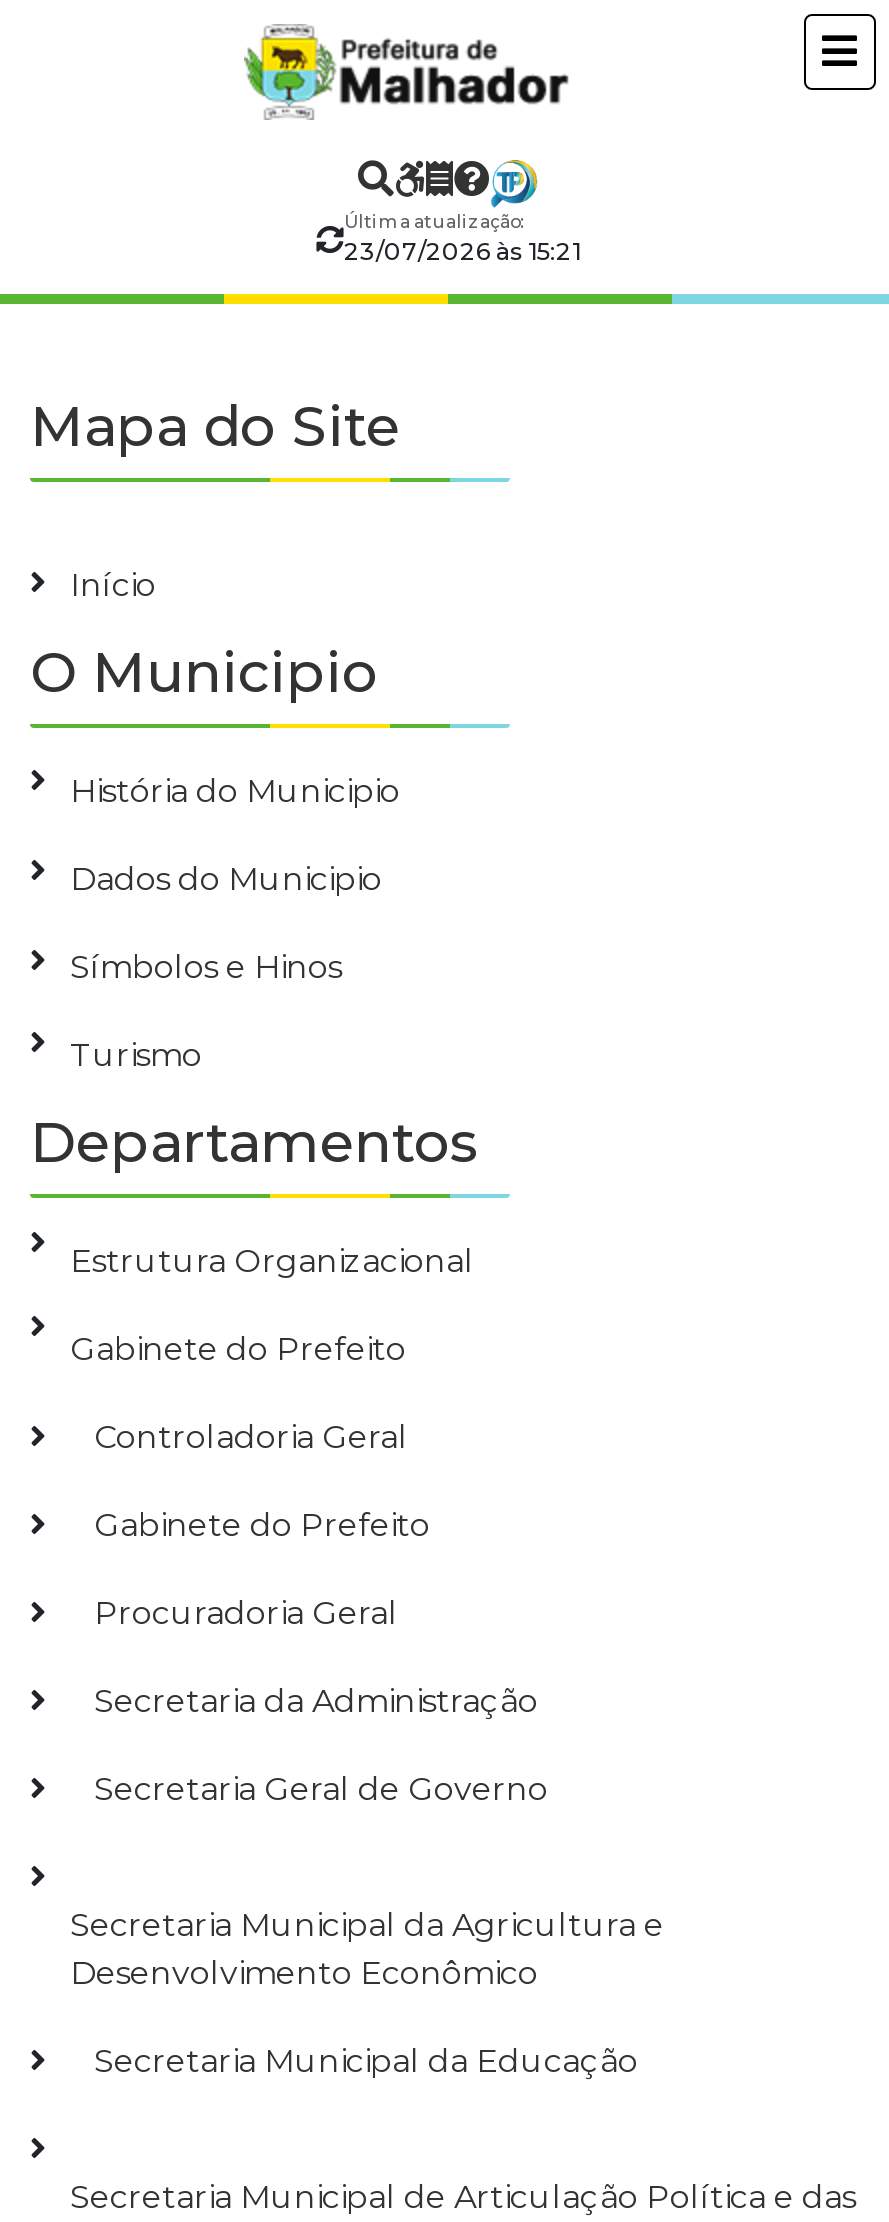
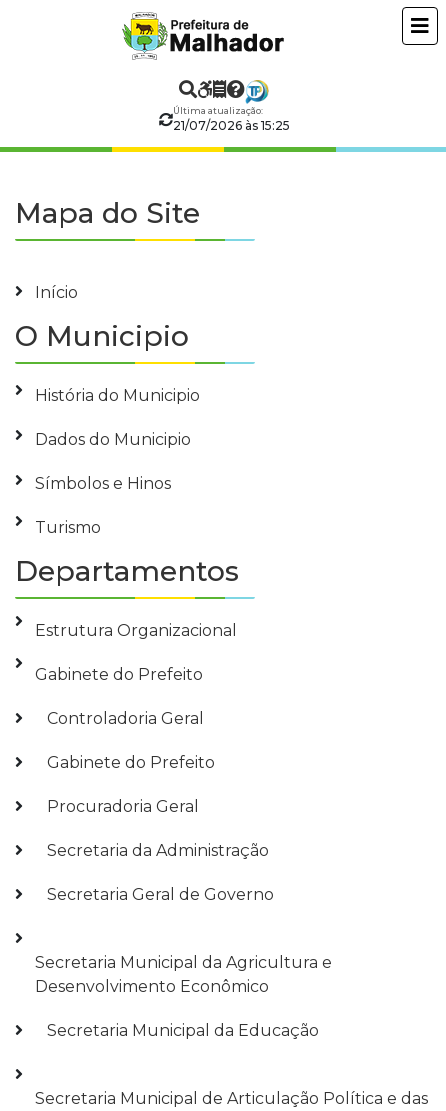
[344,236,580,266] 23/07/2026 às 15:21 -> [172,118,289,133] 21/07/2026 às 15:25

